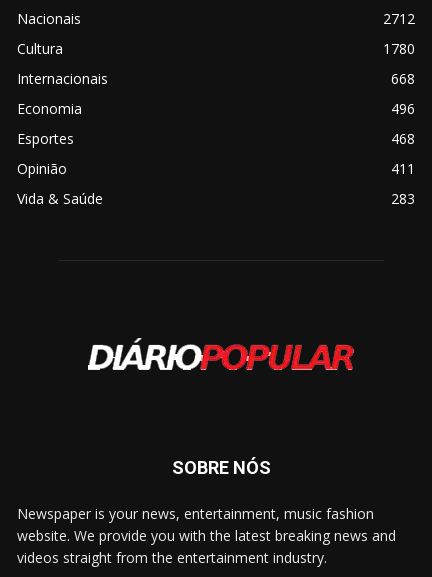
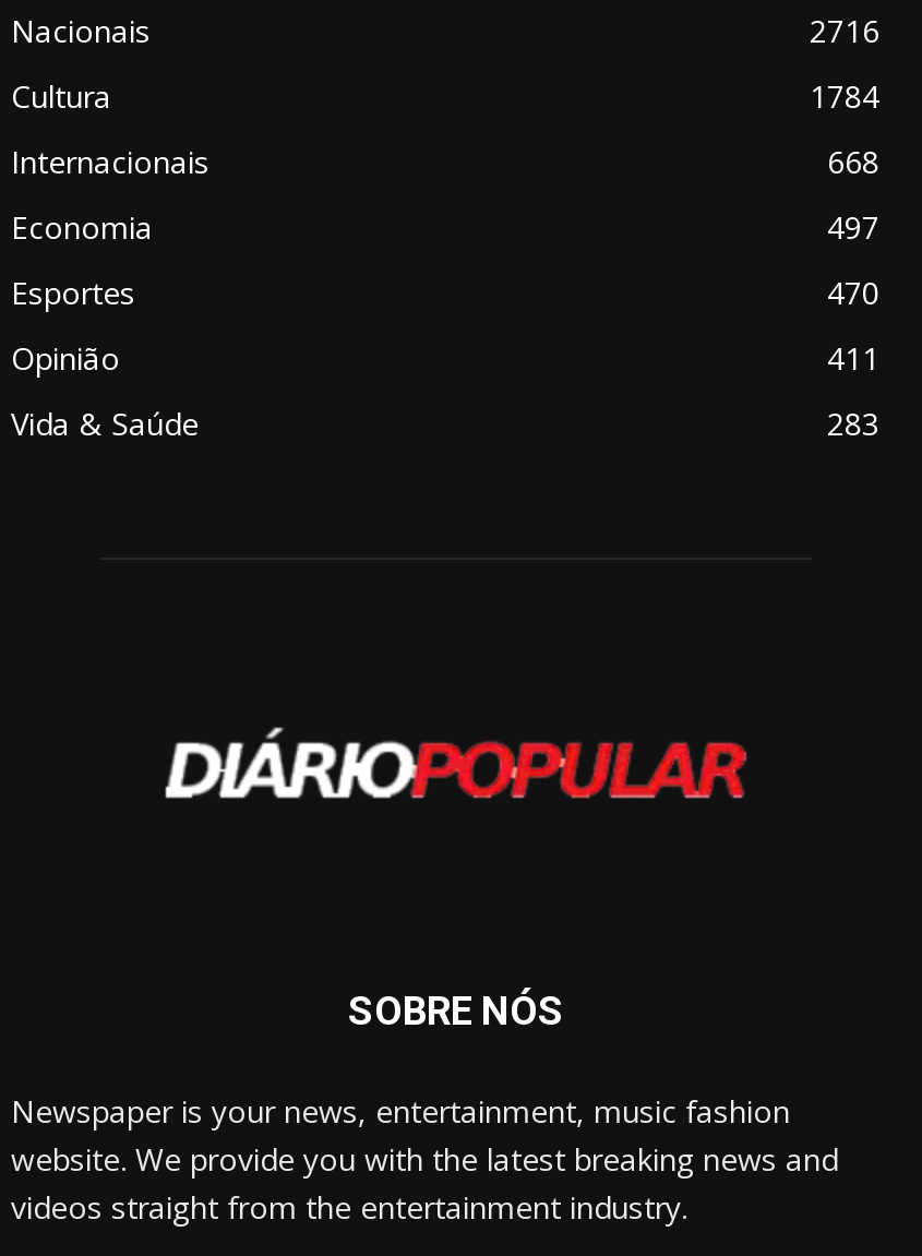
[383,9,415,28] 2712 -> [810,9,879,51] 2716
[383,39,415,58] 1780 -> [810,75,879,116] 1784
[391,99,415,118] 496 -> [827,206,879,247] 497
[391,129,415,148] 468 -> [827,271,879,313] 470

